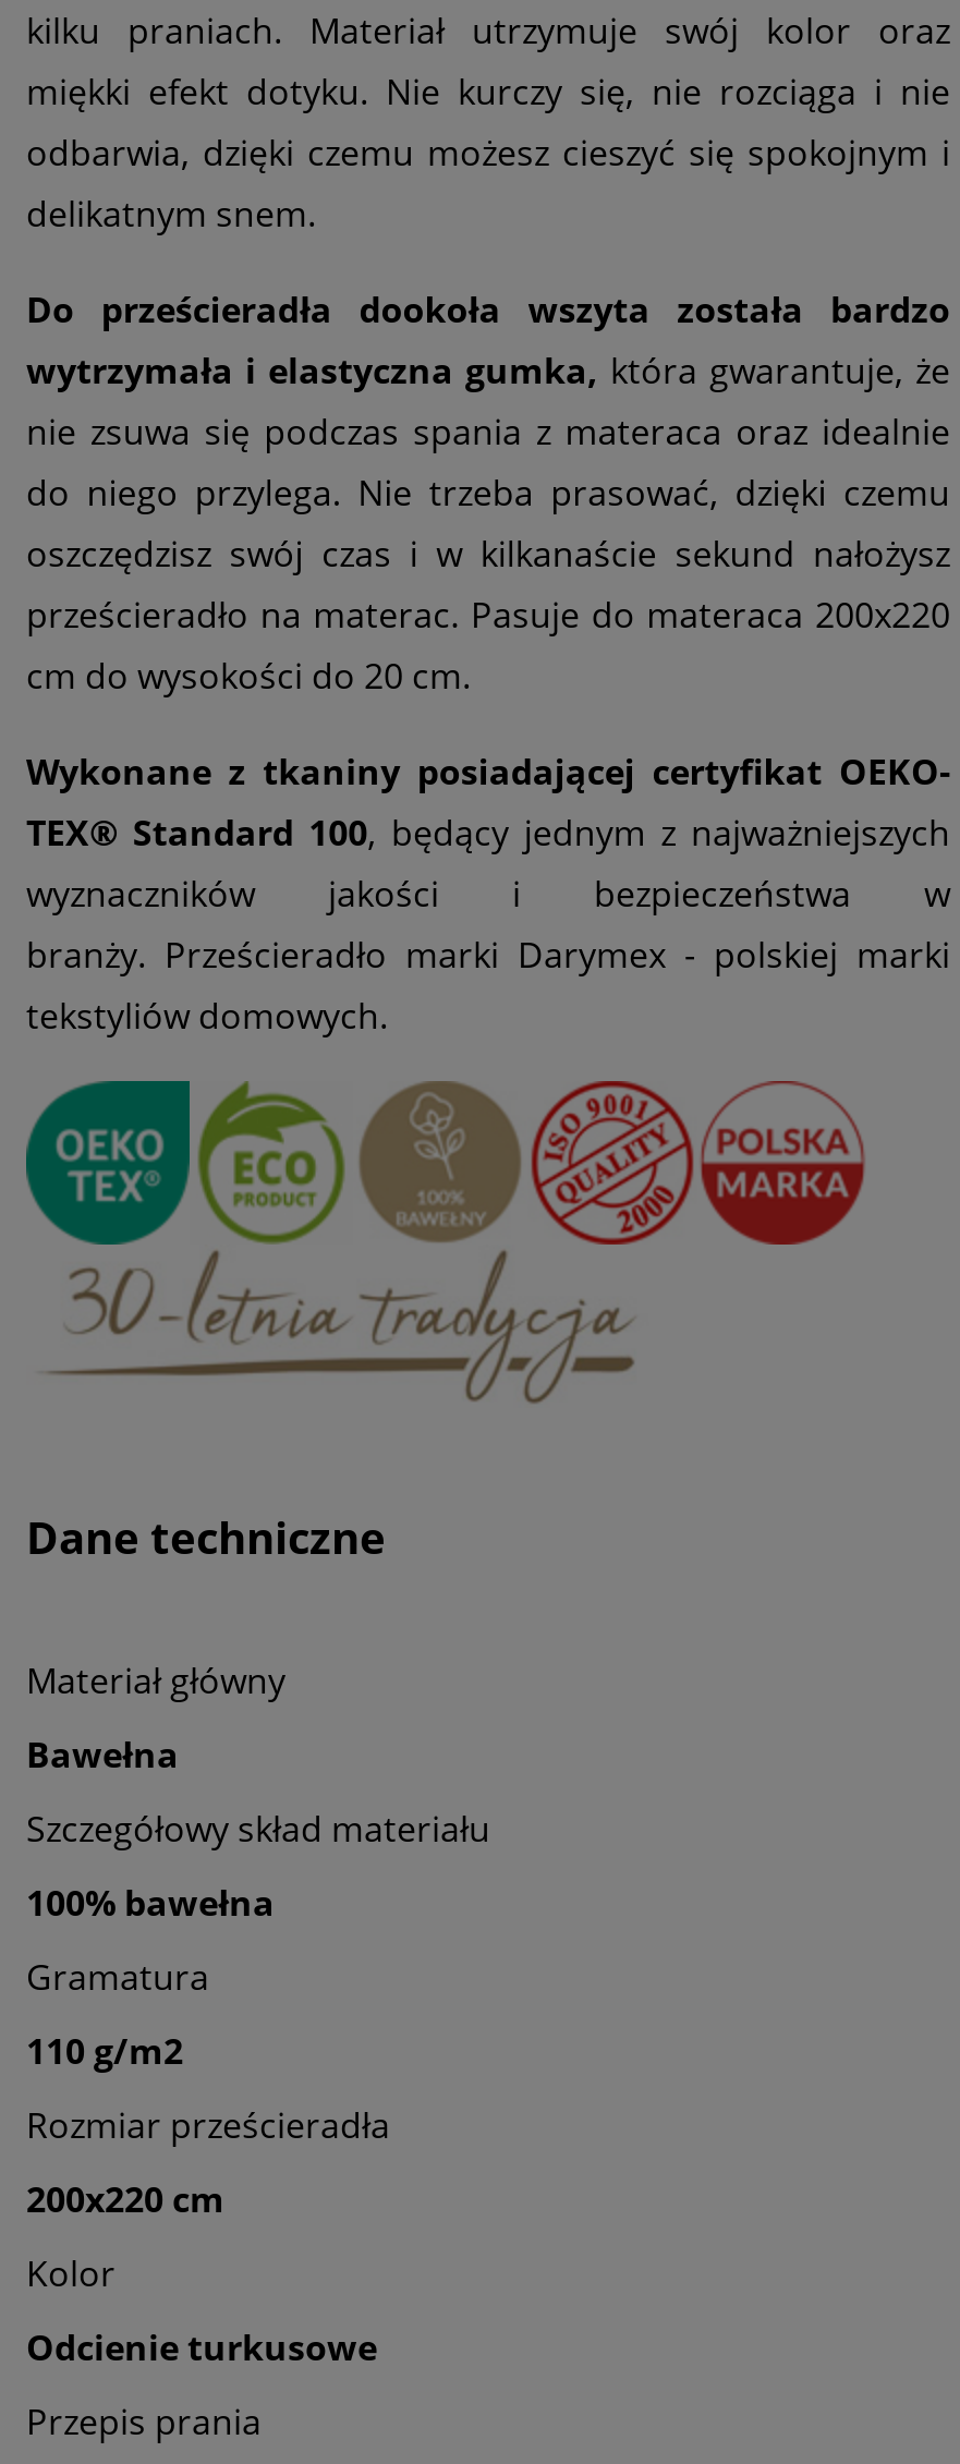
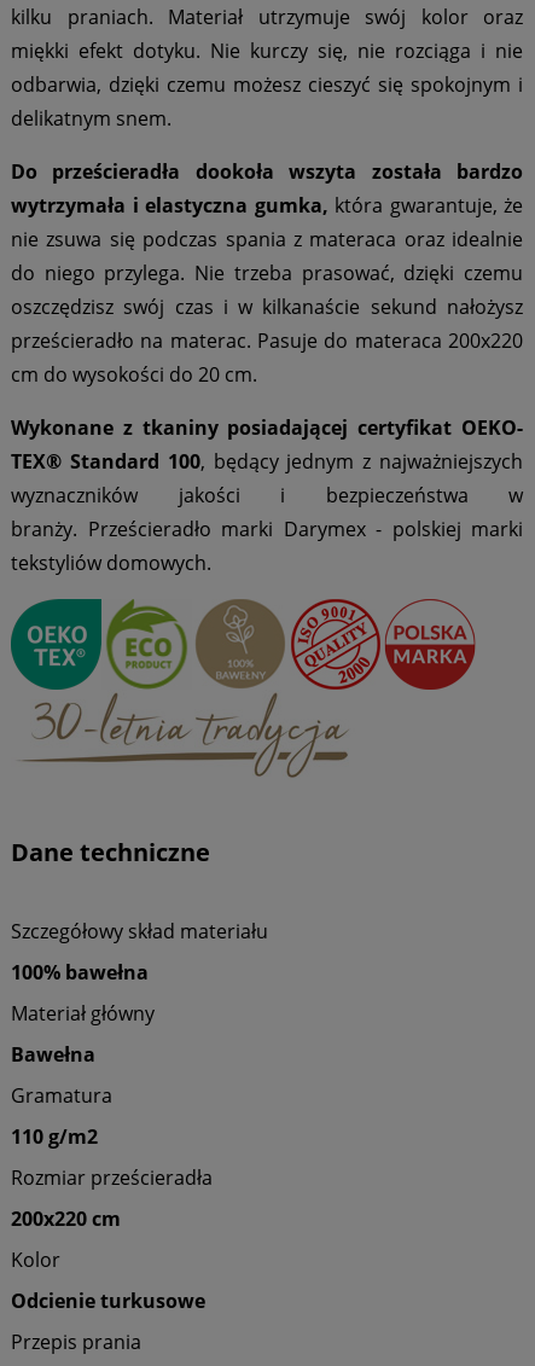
moved [26,1657,285,1779] -> [11,1001,155,1068]: Materiał główny | Bawełna
moved [26,1806,490,1928] -> [11,918,268,986]: Szczegółowy skład materiału | 100% bawełna

